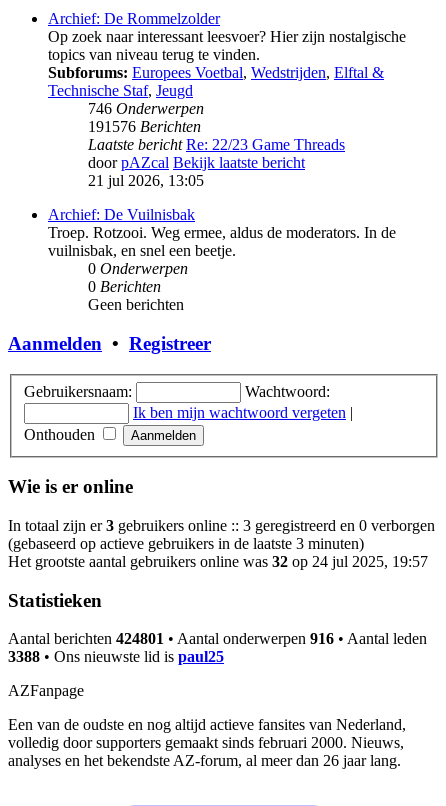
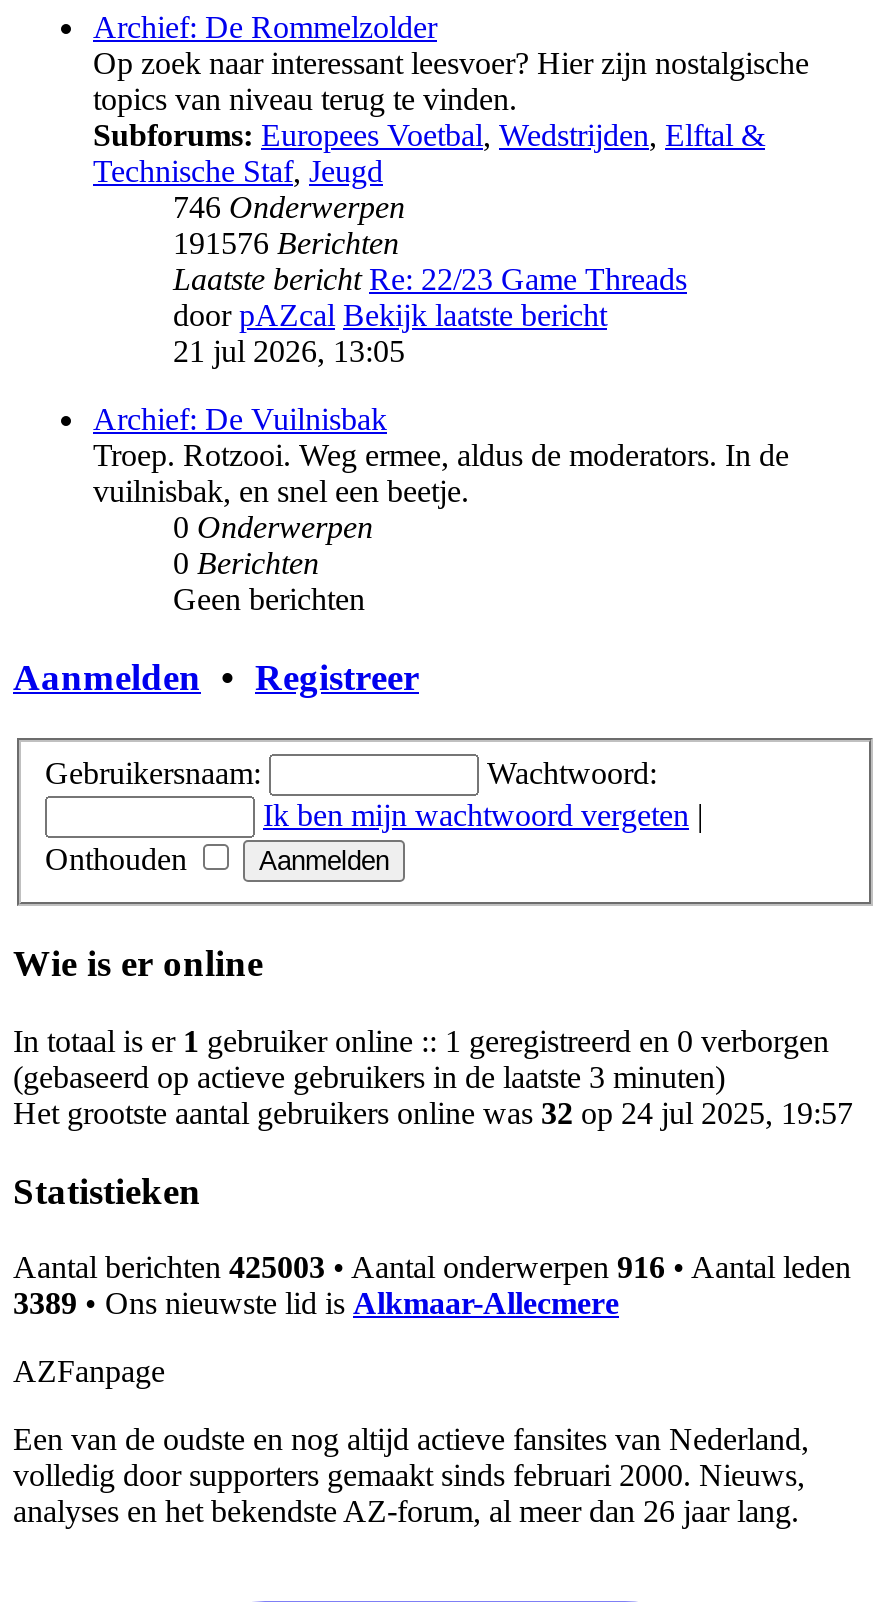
[8,517,435,534] In totaal zijn er 3 gebruikers online :: 3 geregistreerd en 0 verborgen -> [13,1024,829,1058] In totaal is er 1 gebruiker online :: 1 geregistreerd en 0 verborgen
[8,630,427,647] Aantal berichten 424801 • Aantal onderwerpen 916 • Aantal leden -> [13,1251,851,1285] Aantal berichten 425003 • Aantal onderwerpen 916 • Aantal leden
[8,648,224,665] 3388 • Ons nieuwste lid is paul25 -> [13,1287,619,1321] 3389 • Ons nieuwste lid is Alkmaar-Allecmere

